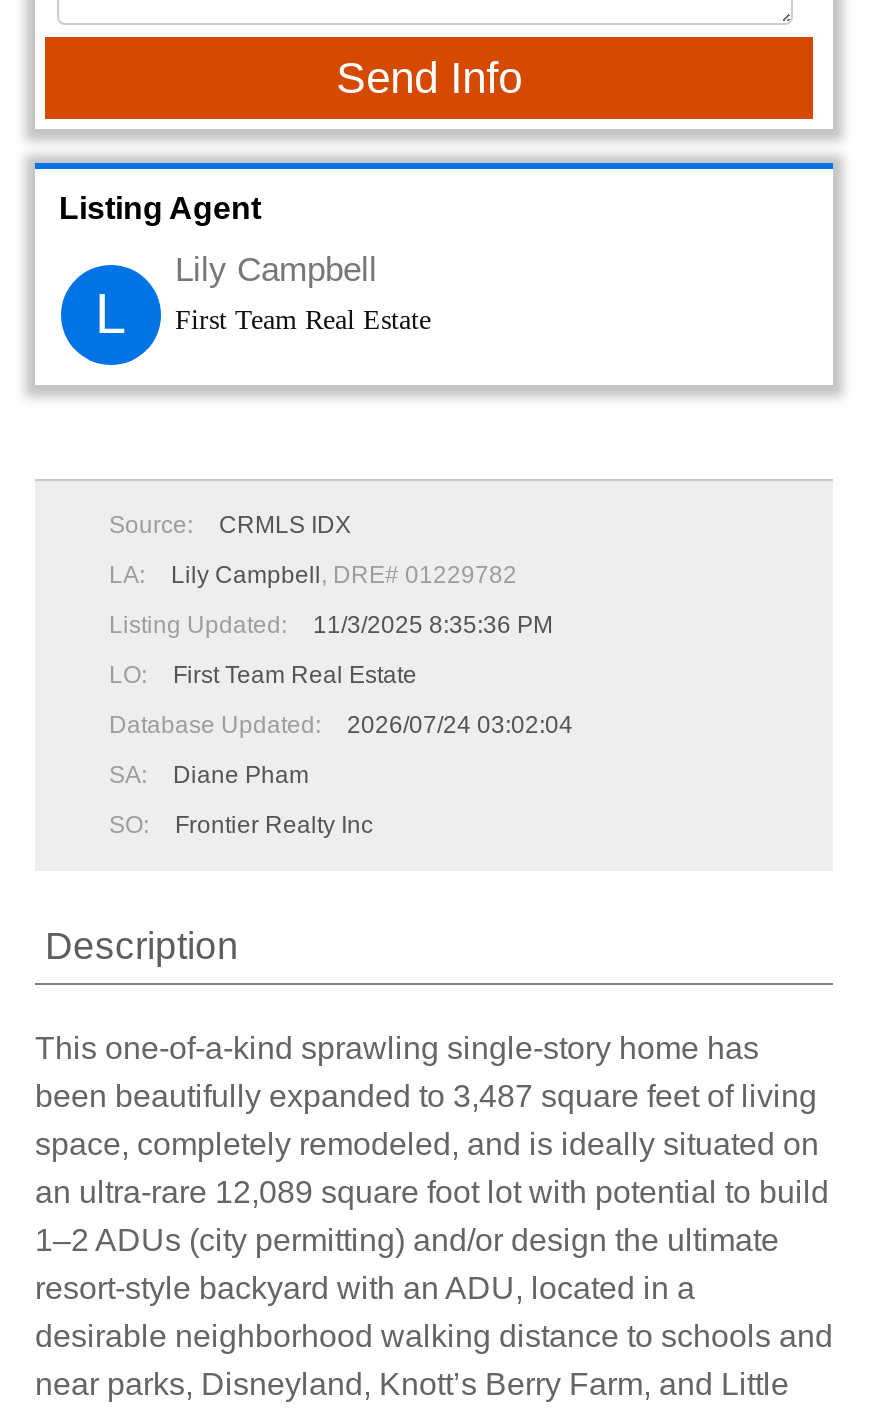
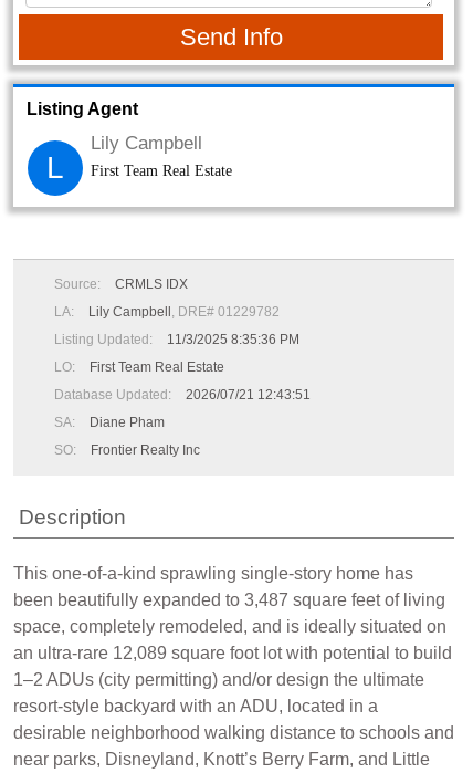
[109,711,573,739] Database Updated: 2026/07/24 03:02:04 -> [54,387,311,403] Database Updated: 2026/07/21 12:43:51

